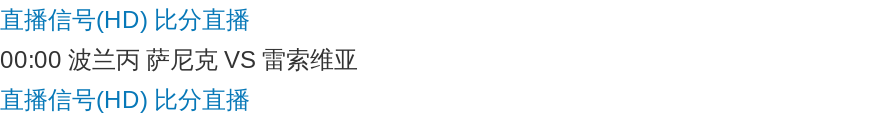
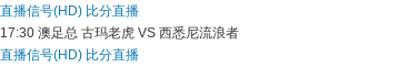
[0,46,358,74] 00:00 波兰丙萨尼克 VS 雷索维亚 -> [0,25,239,41] 17:30 澳足总古玛老虎 VS 西悉尼流浪者

